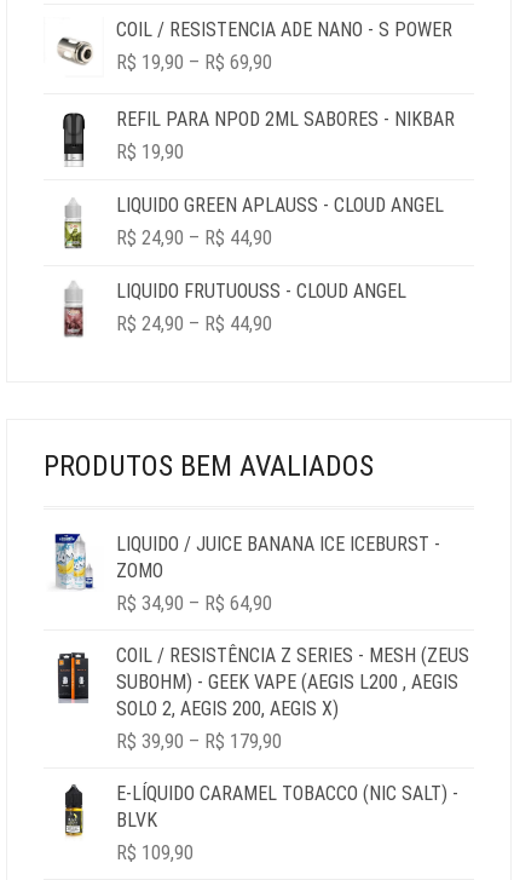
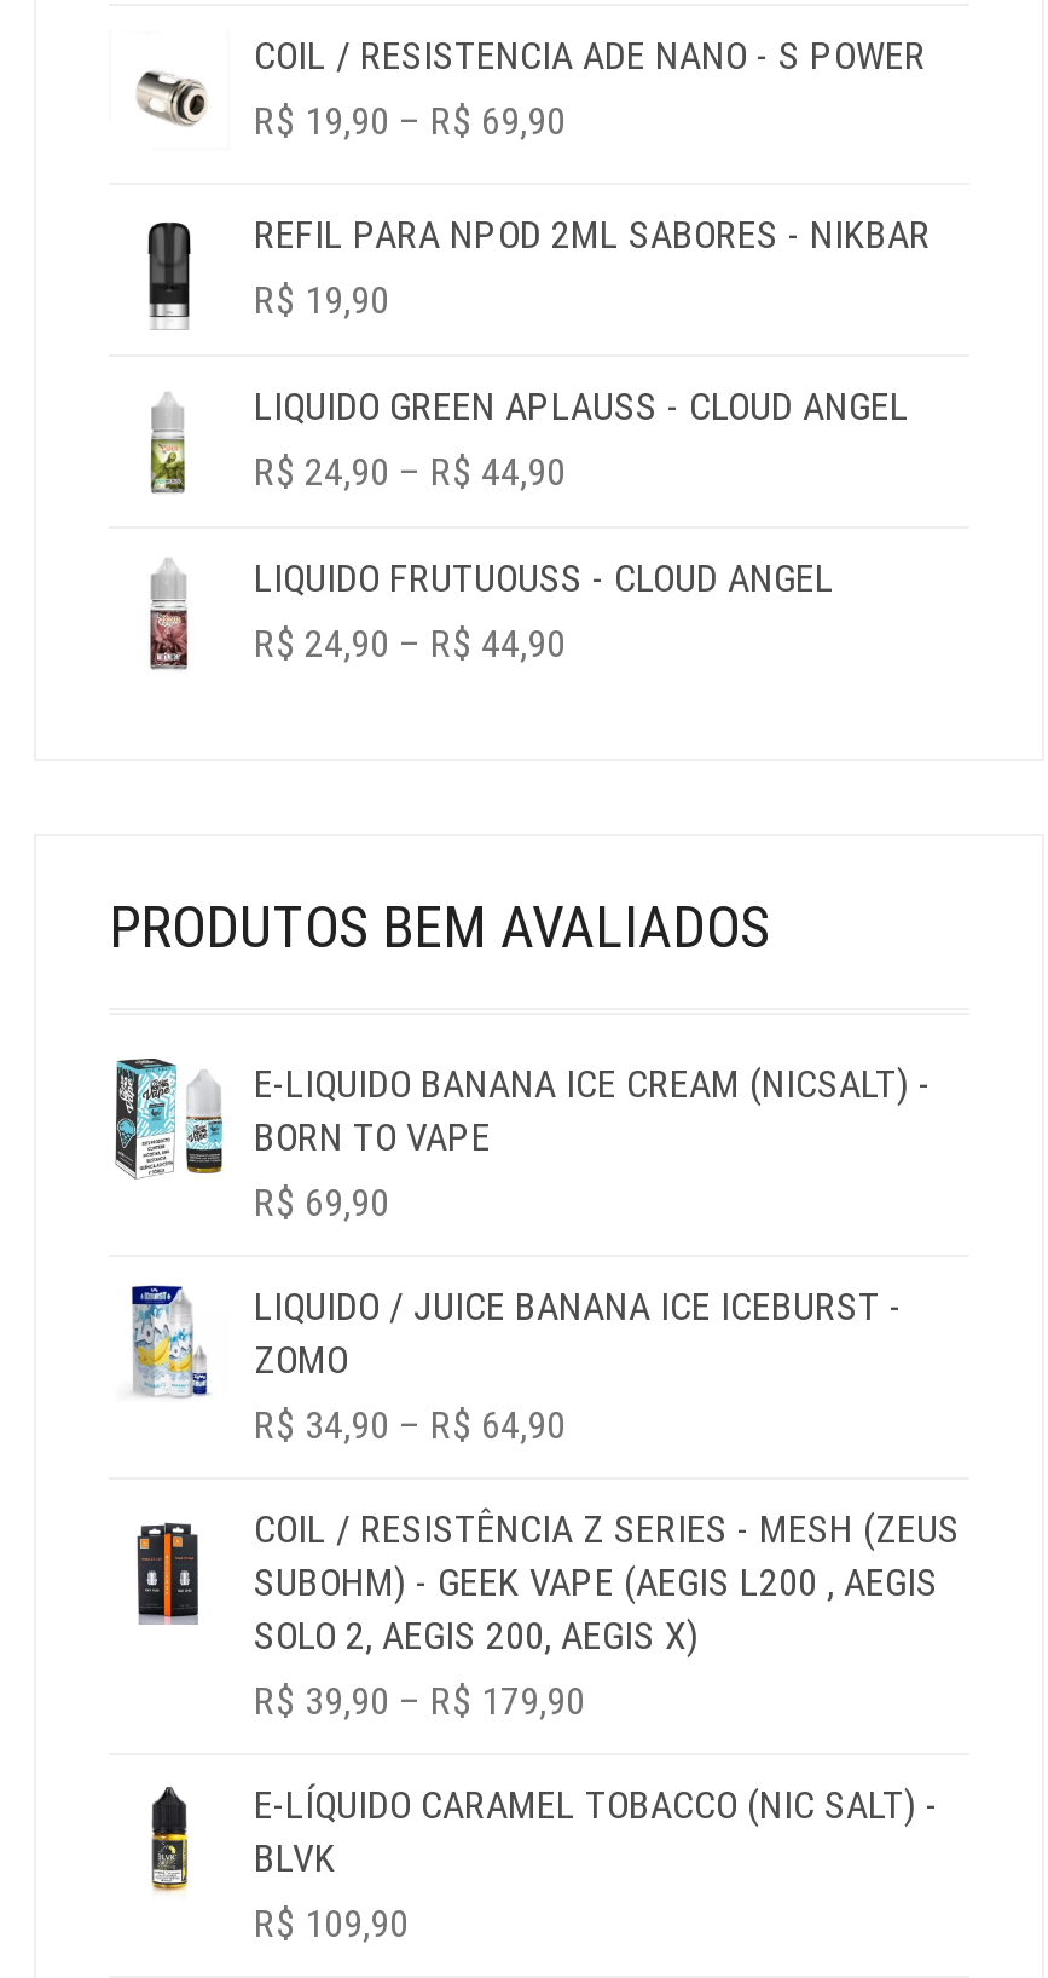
none -> [114,1056,931,1226] [image] | E-LIQUIDO BANANA ICE CREAM (NICSALT) - | BORN TO VAPE | R$69,90

